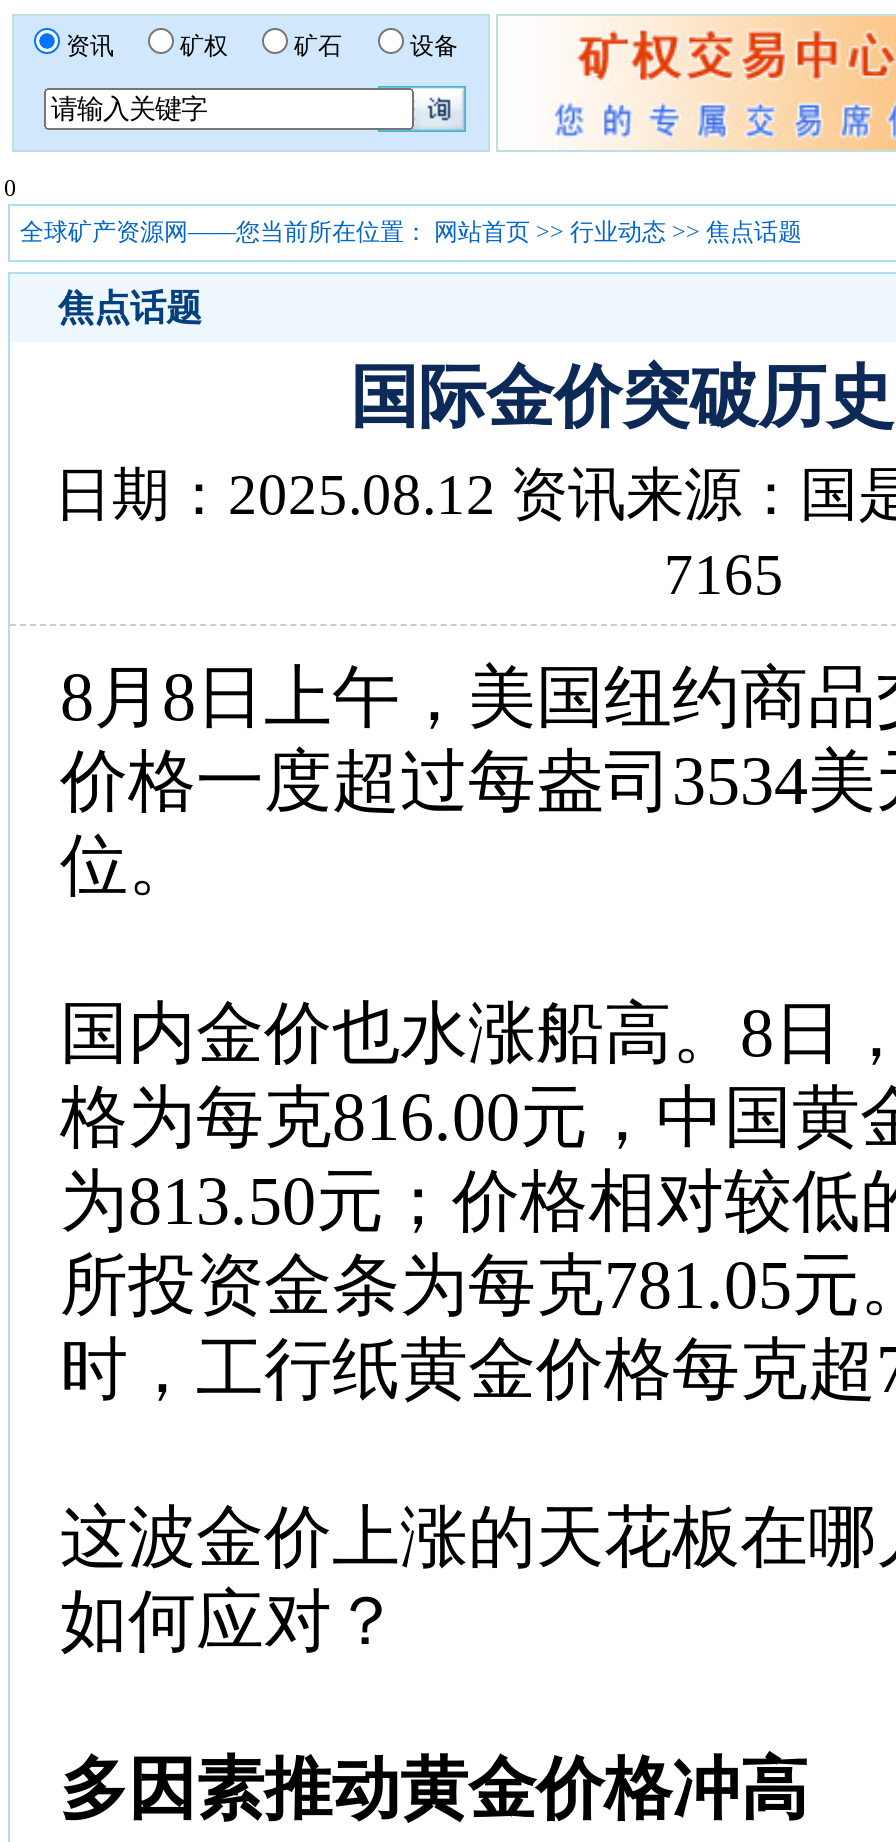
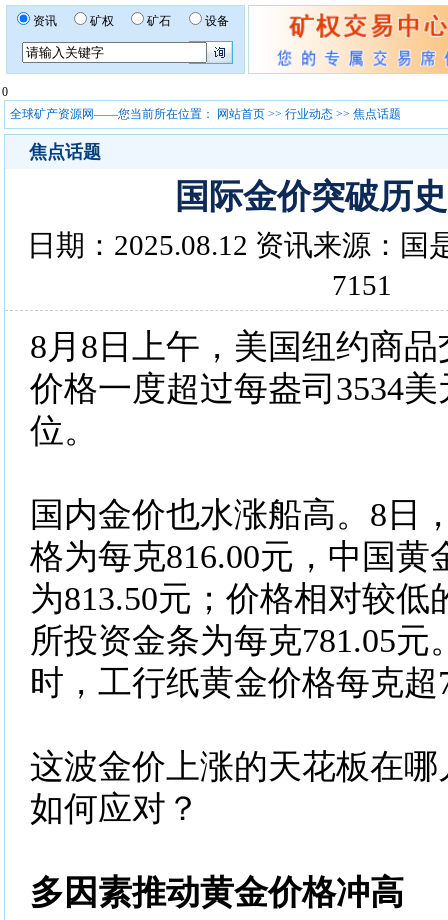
[664,542,784,606] 7165 -> [332,269,392,301] 7151

